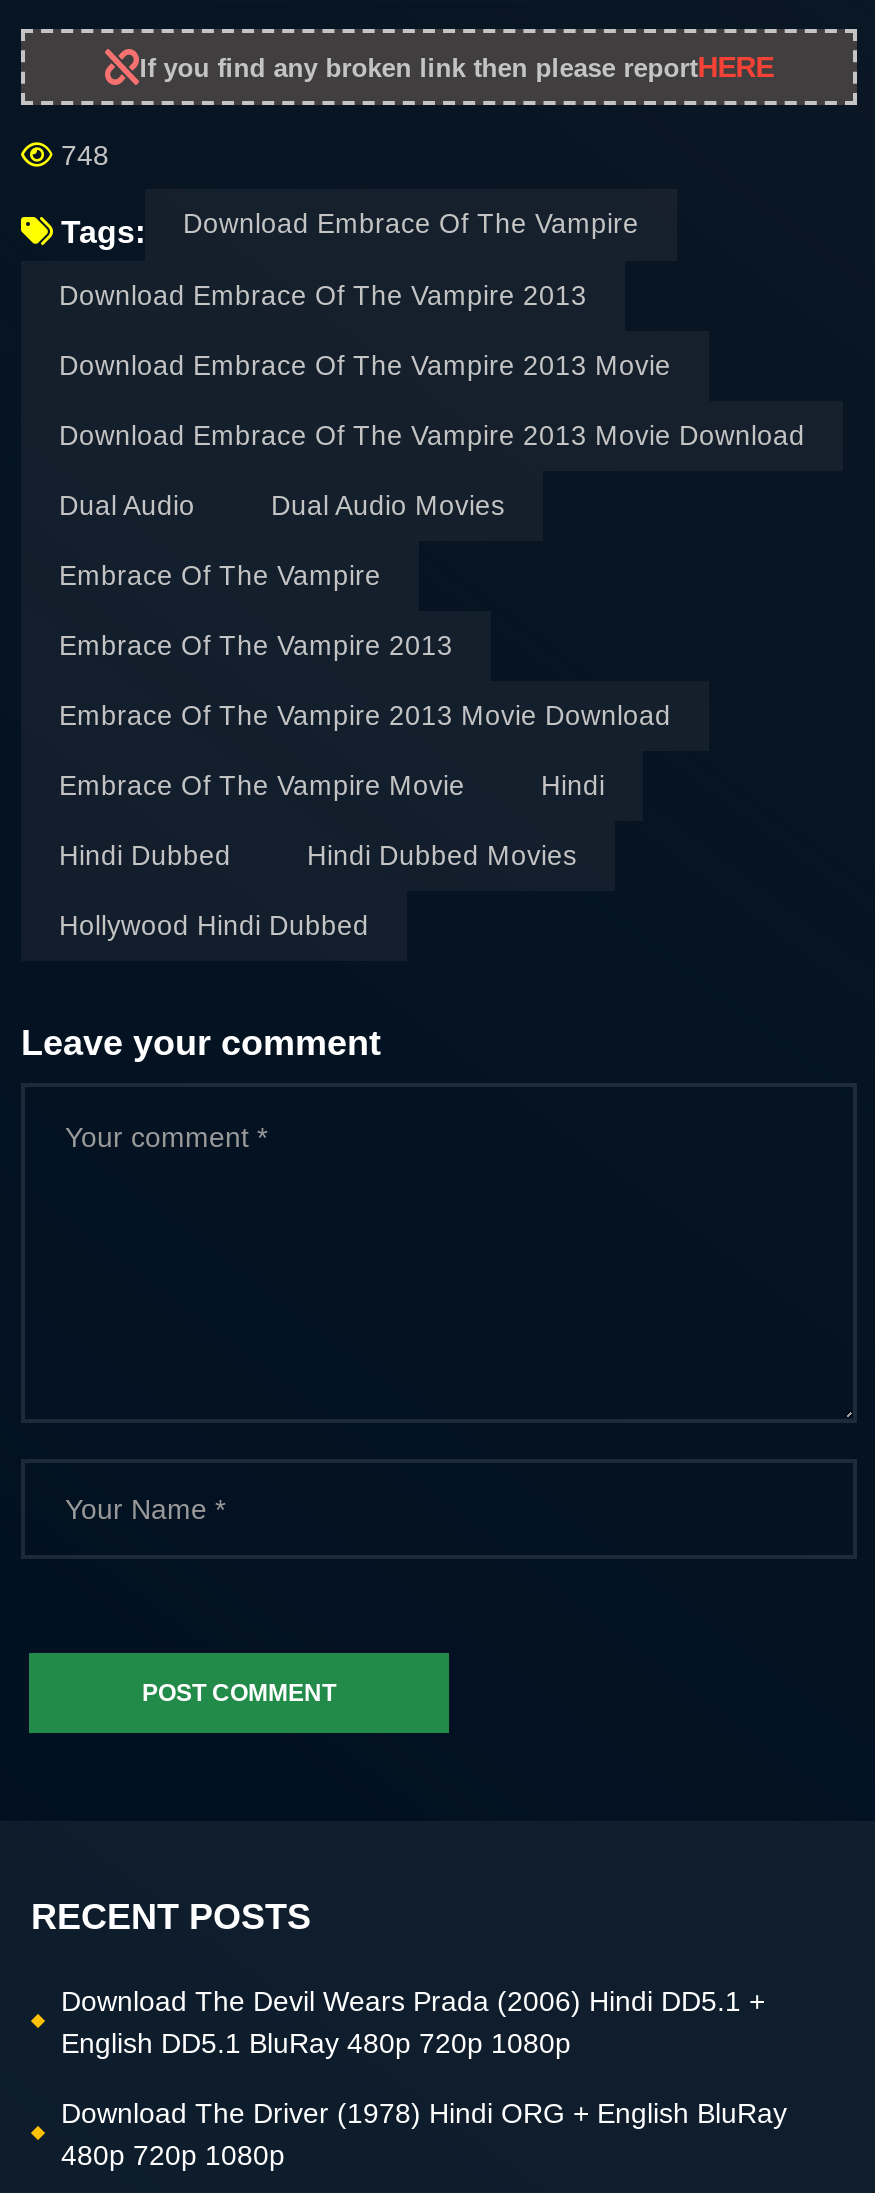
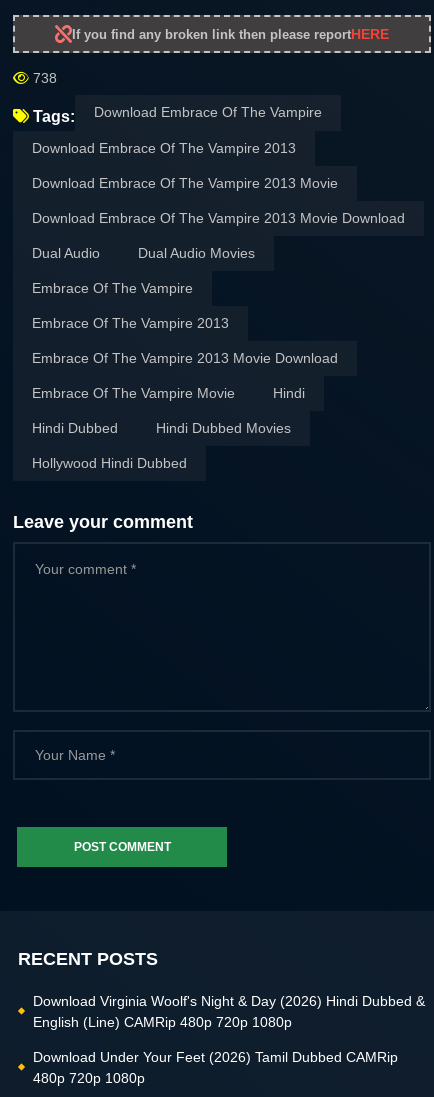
[53,139,109,171] 748 -> [29,70,57,86] 738
[61,1985,765,2059] Download The Devil Wears Prada (2006) Hindi DD5.1 + | English DD5.1 BluRay 480p 720p 1080p -> [33,993,425,1030] Download Virginia Woolf's Night & Day (2026) Hindi Dubbed & | English (Line) CAMRip 480p 720p 1080p
[61,2097,787,2129] Download The Driver (1978) Hindi ORG + English BluRay -> [33,1049,398,1065] Download Under Your Feet (2026) Tamil Dubbed CAMRip

